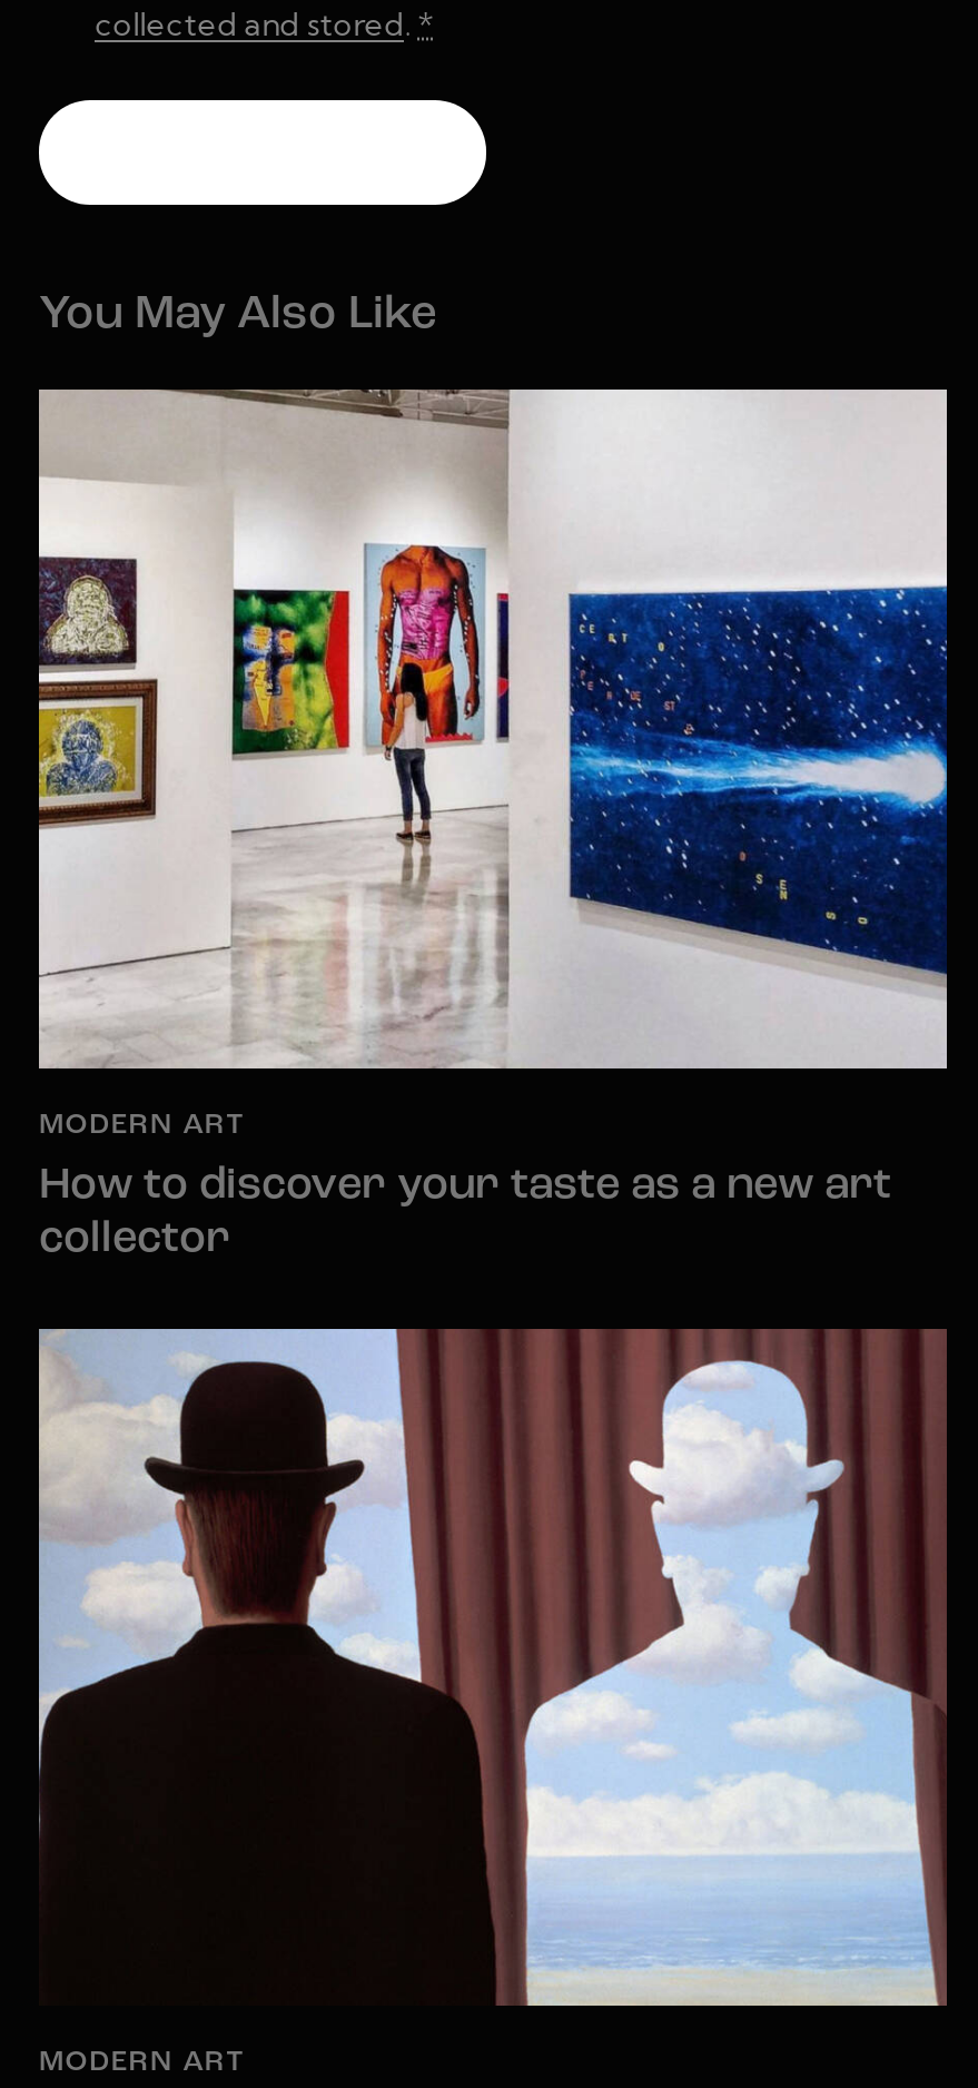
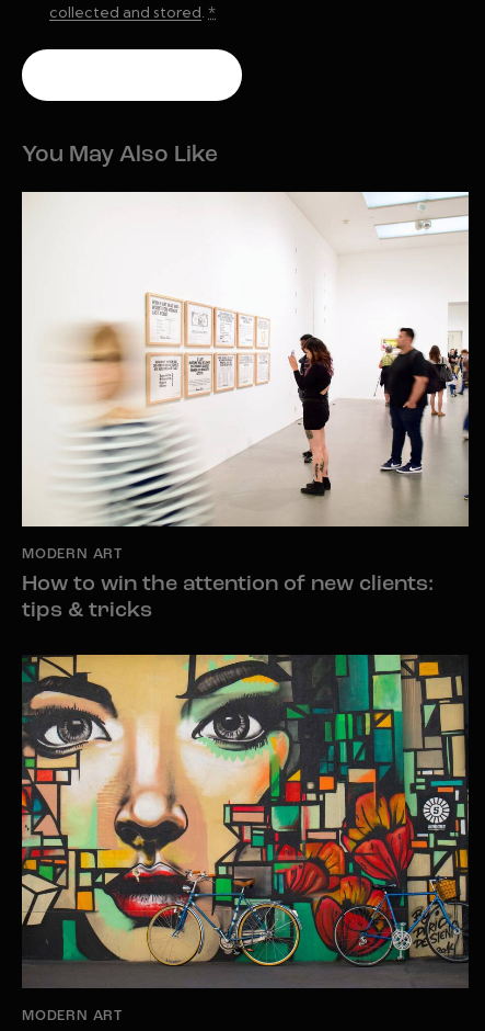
[37,387,949,1071] [image] -> [21,191,470,526] [image]
[39,1164,891,1262] How to discover your taste as a new art | collector -> [22,574,434,622] How to win the attention of new clients: | tips & tricks
[37,1327,947,2006] [image] -> [21,654,467,988] [image]

